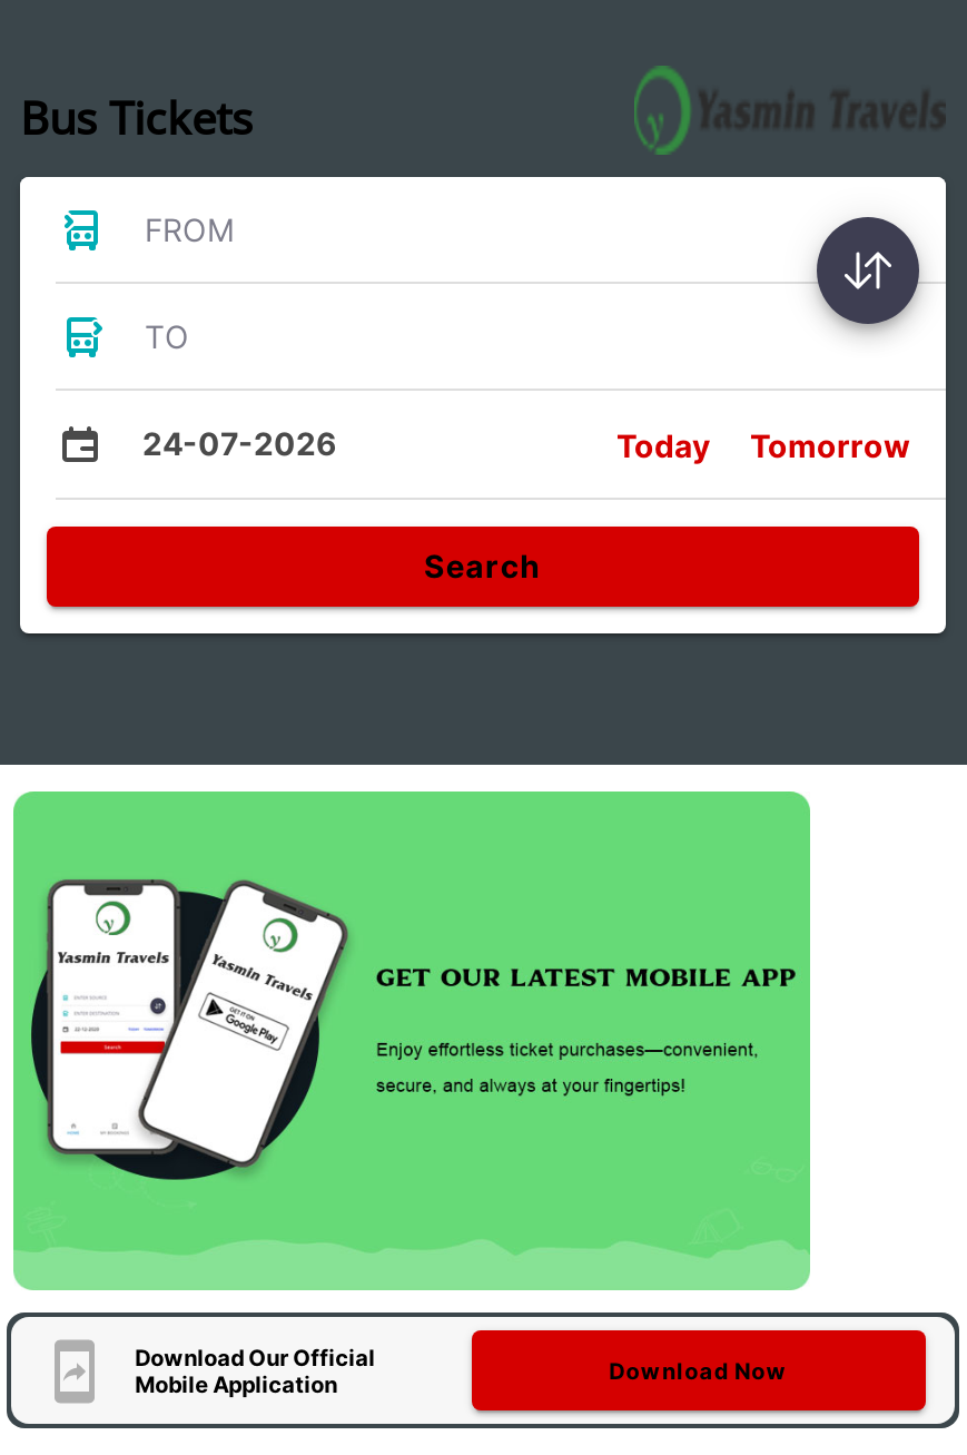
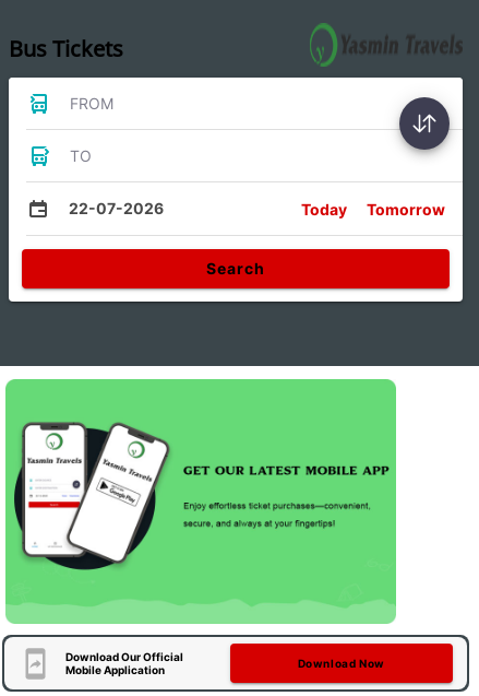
[142,424,336,462] 24-07-2026 -> [69,199,164,217] 22-07-2026

